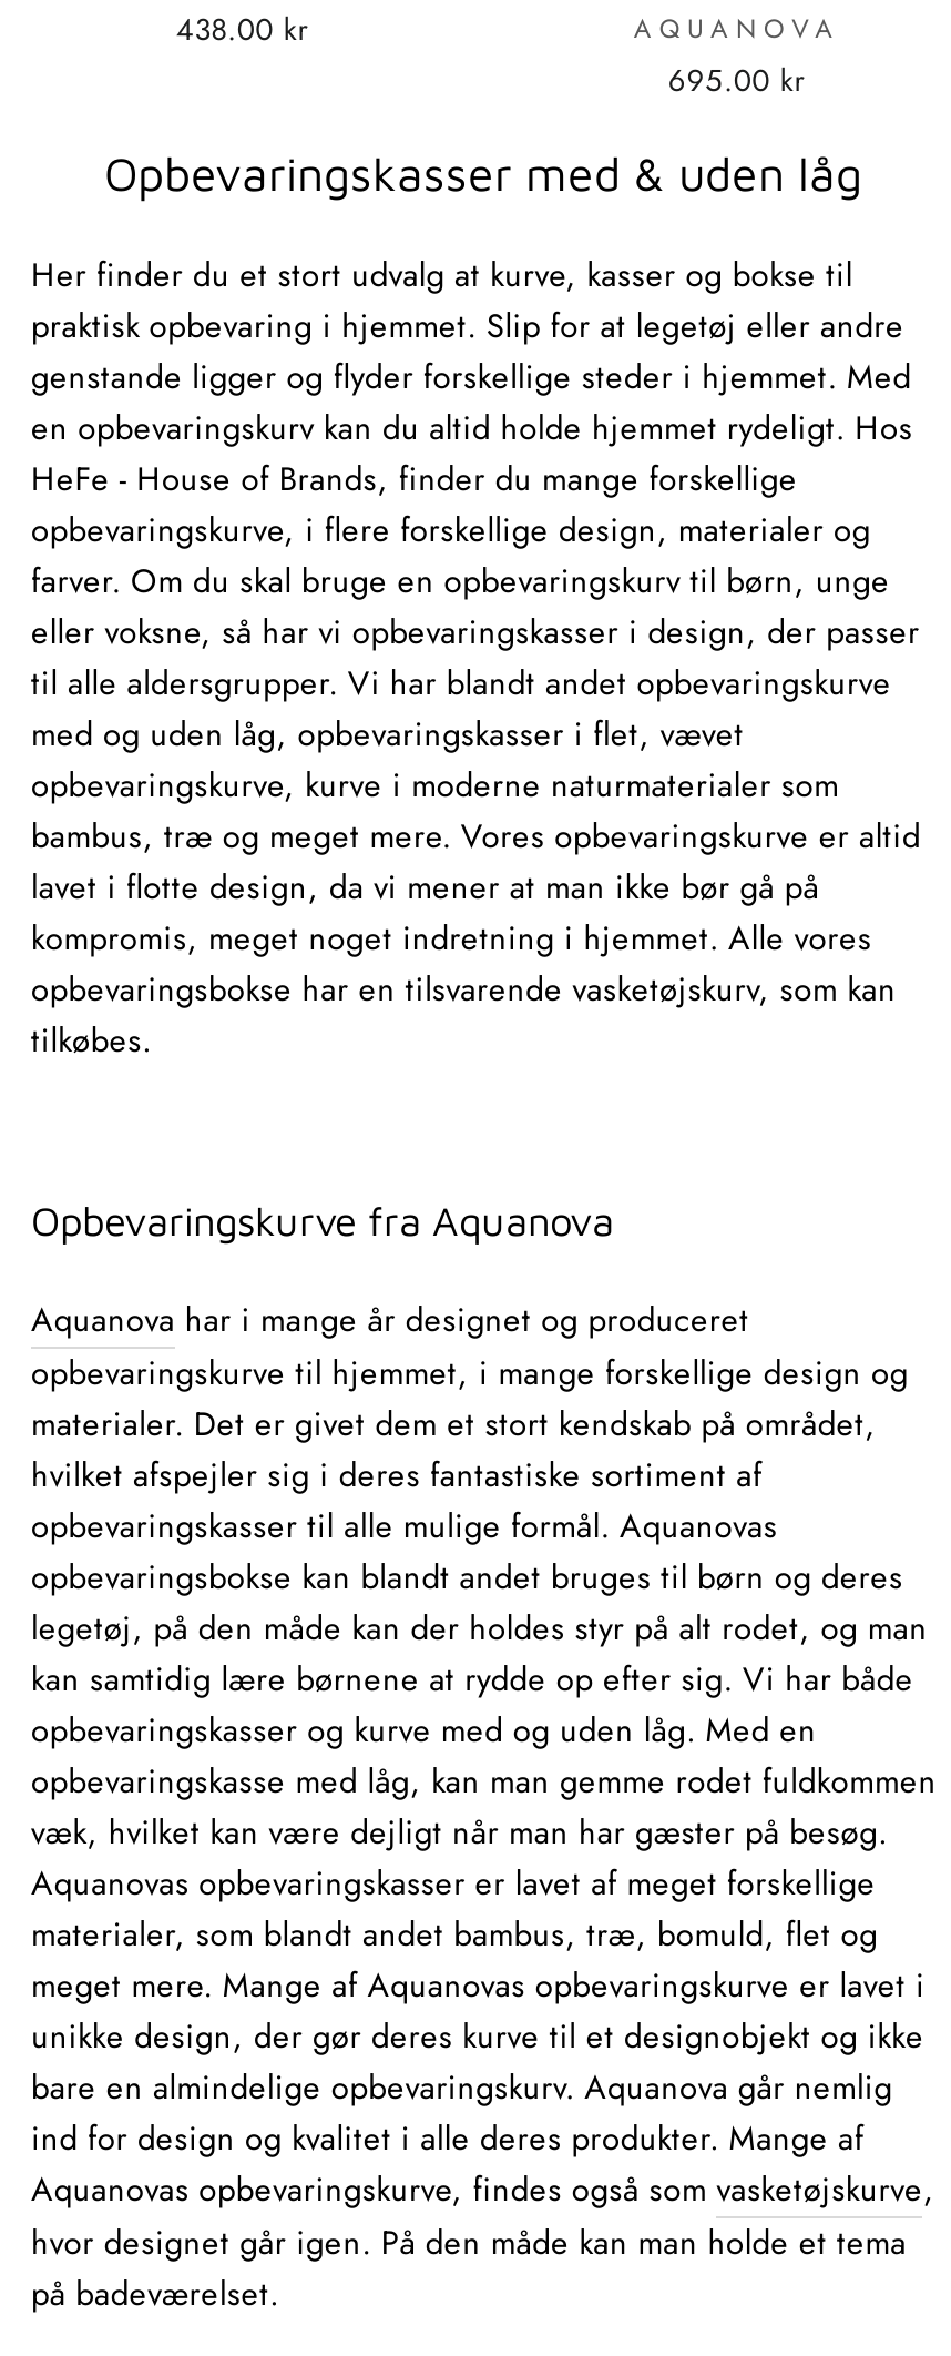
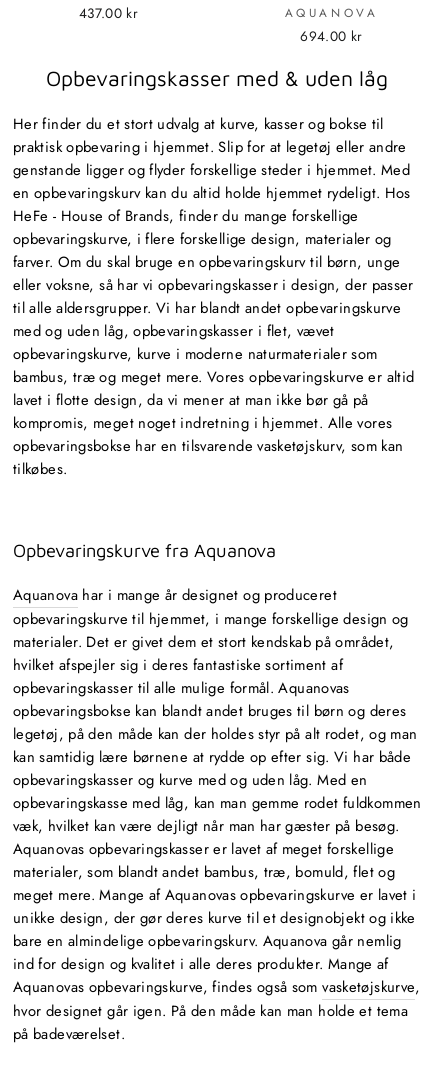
[176,6,310,50] 438.00 kr -> [79,2,138,22] 437.00 kr
[668,57,806,101] 695.00 kr -> [300,25,363,45] 694.00 kr

